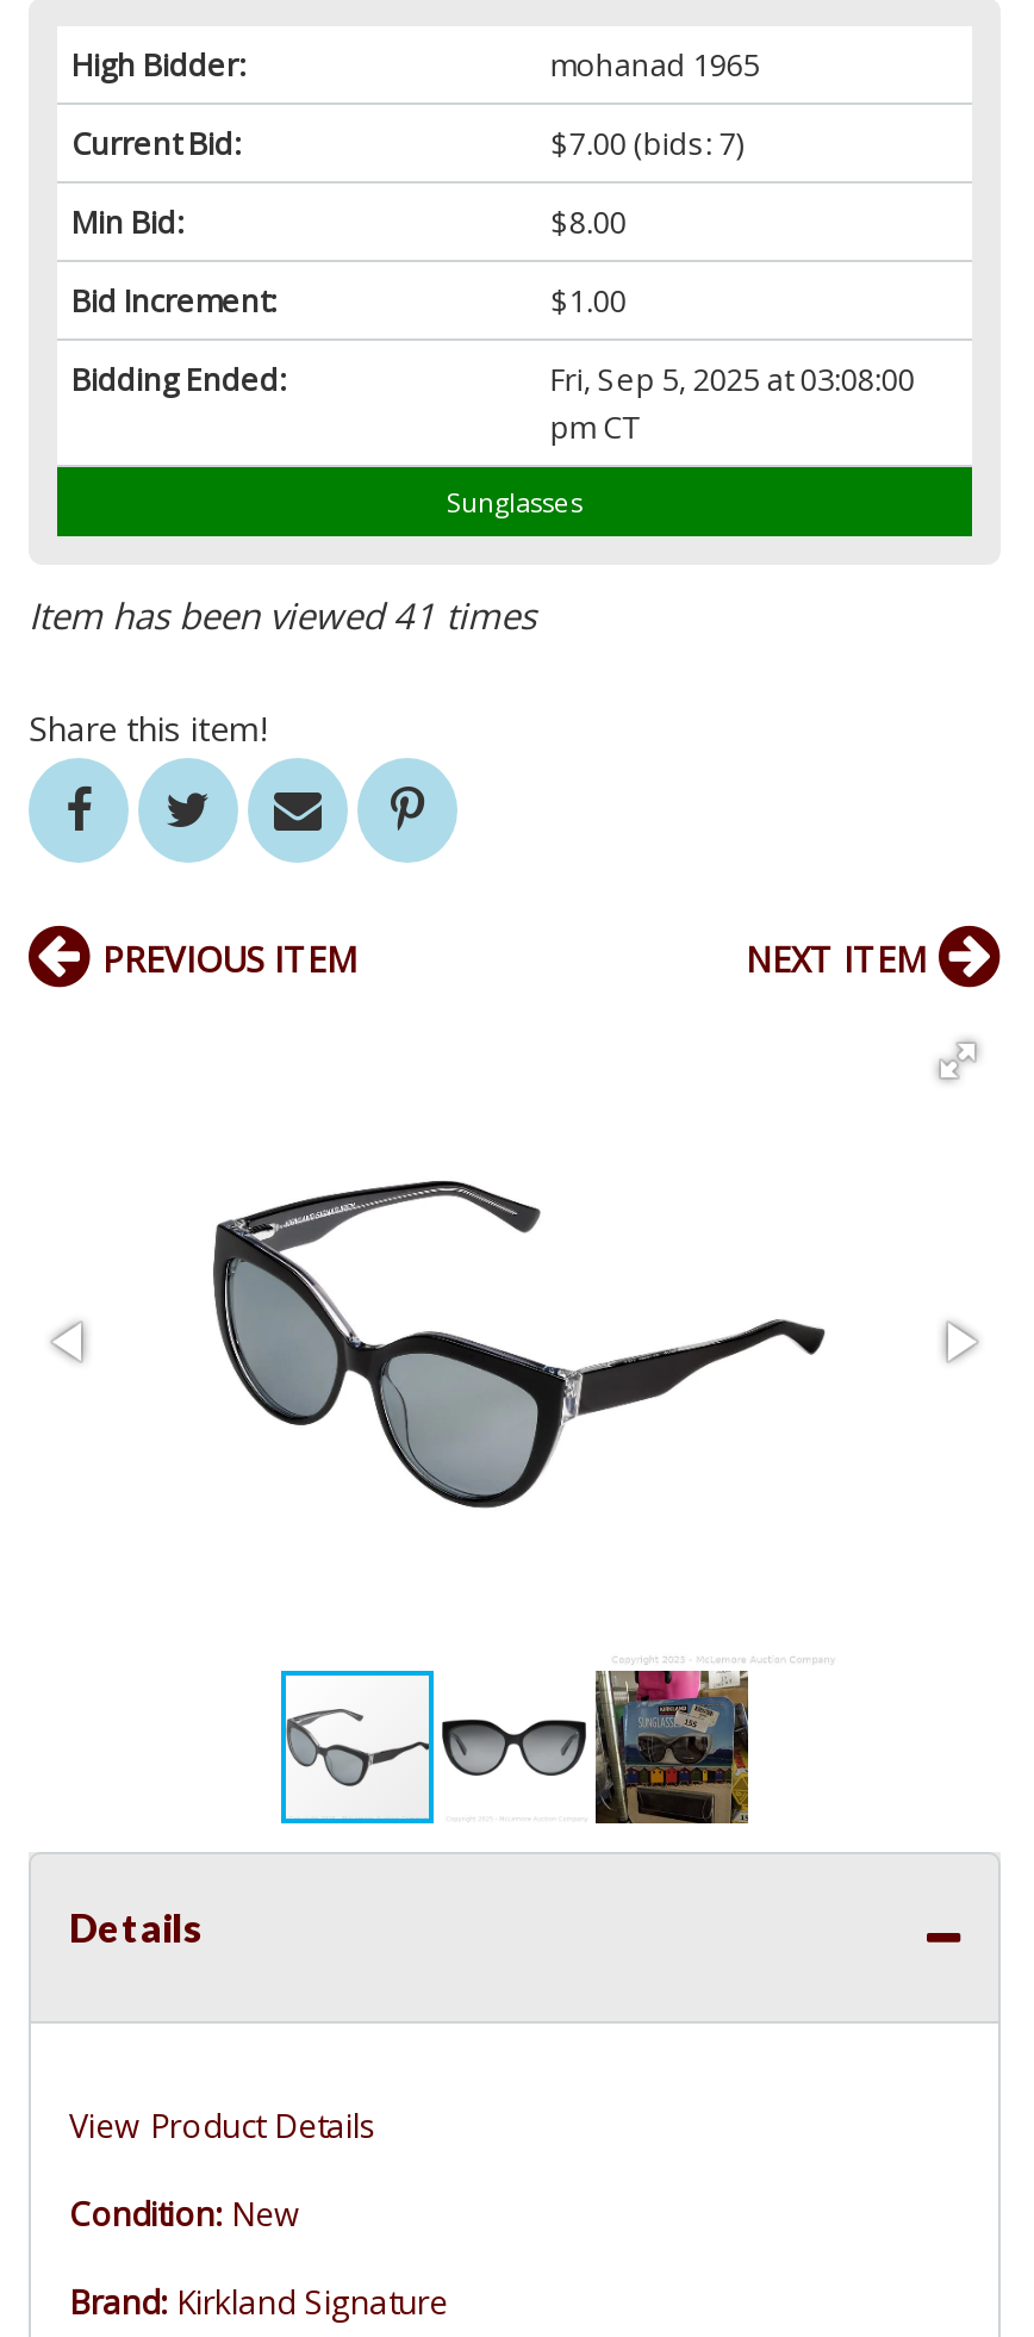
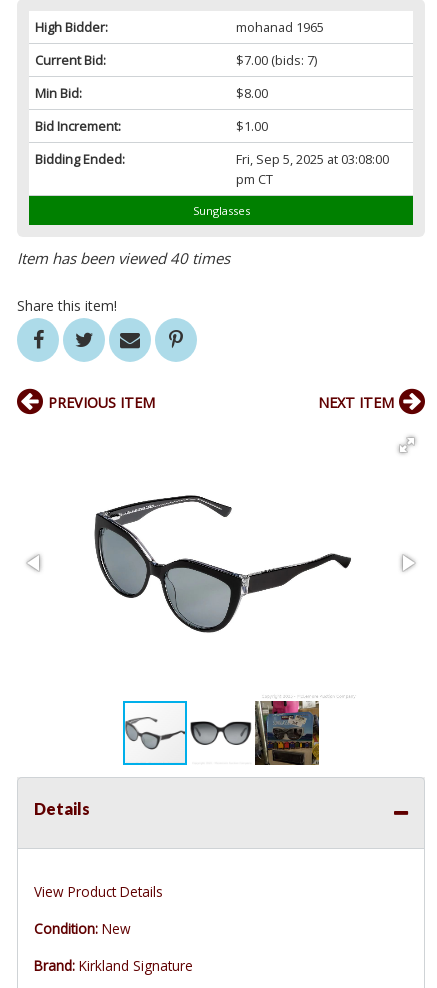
[29,591,536,639] Item has been viewed 41 times -> [17,248,230,268] Item has been viewed 40 times

